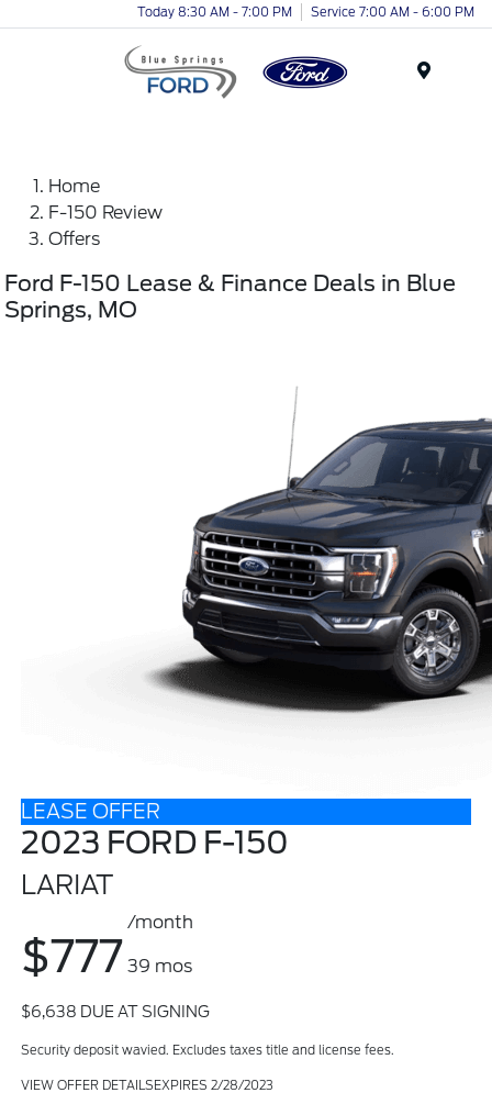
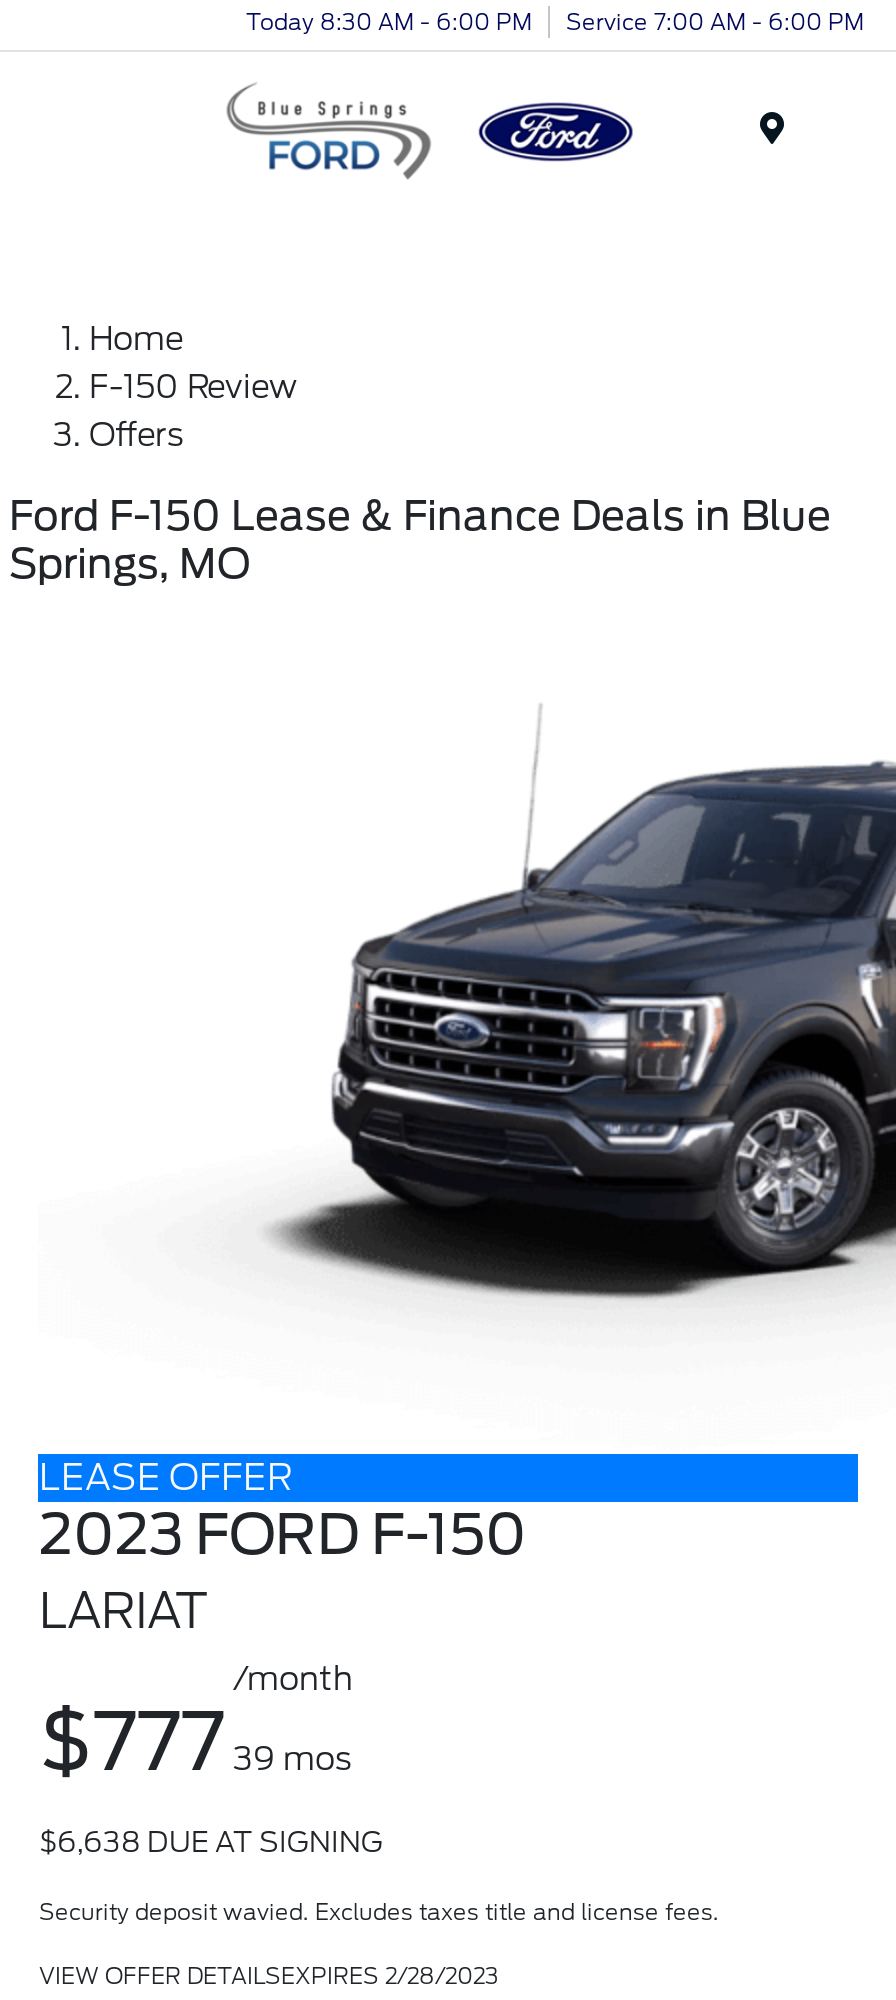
[137,4,474,19] Today 8:30 AM - 7:00 PM Service 7:00 AM - 6:00 PM -> [246,7,864,35] Today 8:30 AM - 6:00 PM Service 7:00 AM - 6:00 PM

